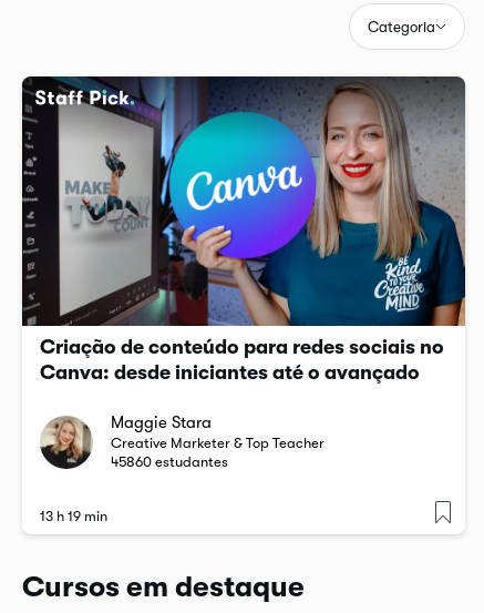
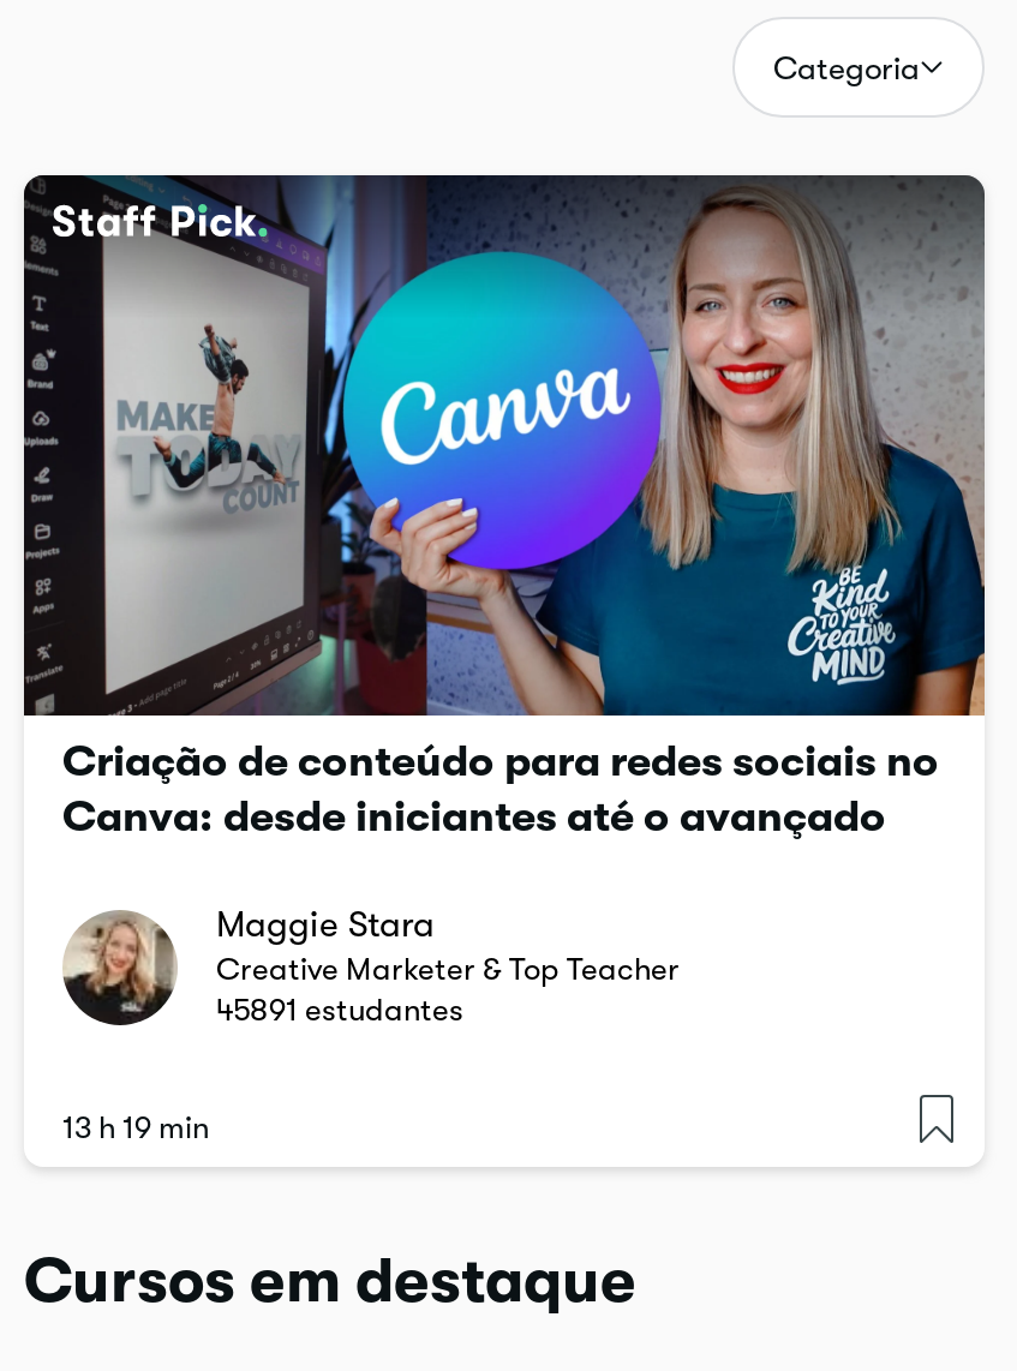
[111,453,228,470] 45860 estudantes -> [216,992,463,1028] 45891 estudantes

